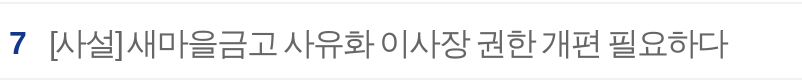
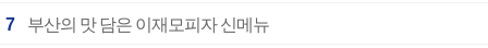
[49,26,727,60] [사설] 새마을금고 사유화 이사장 권한 개편 필요하다 -> [27,15,269,34] 부산의 맛 담은 이재모피자 신메뉴

